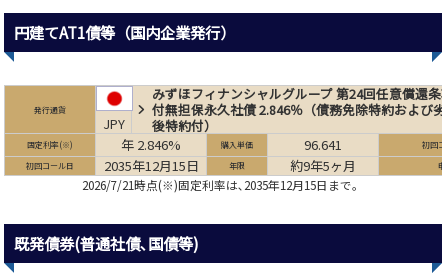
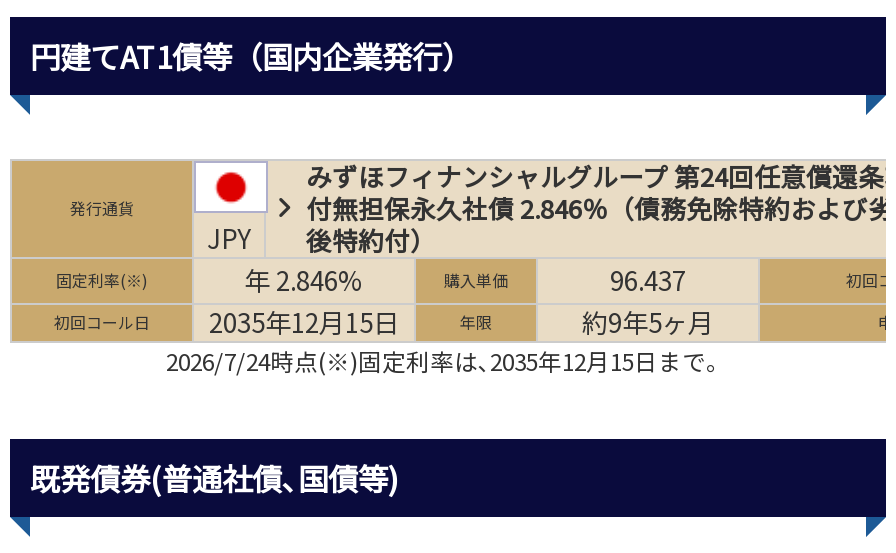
[304,135,342,154] 96.641 -> [610,261,686,299] 96.437
[82,176,364,193] 2026/7/21時点(※)固定利率は､2035年12月15日まで。 -> [166,342,730,376] 2026/7/24時点(※)固定利率は､2035年12月15日まで。

